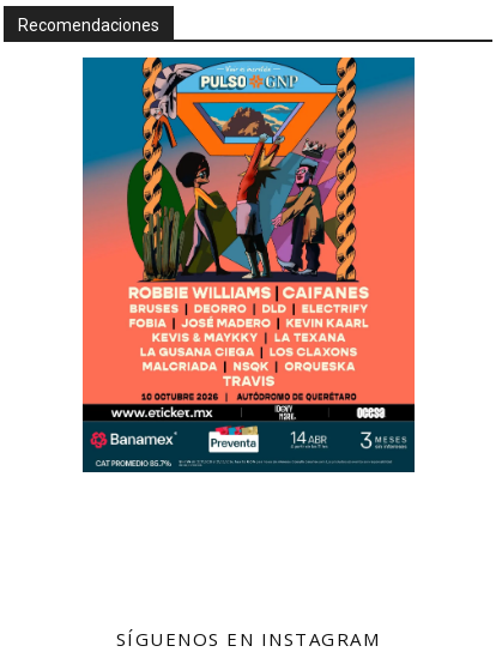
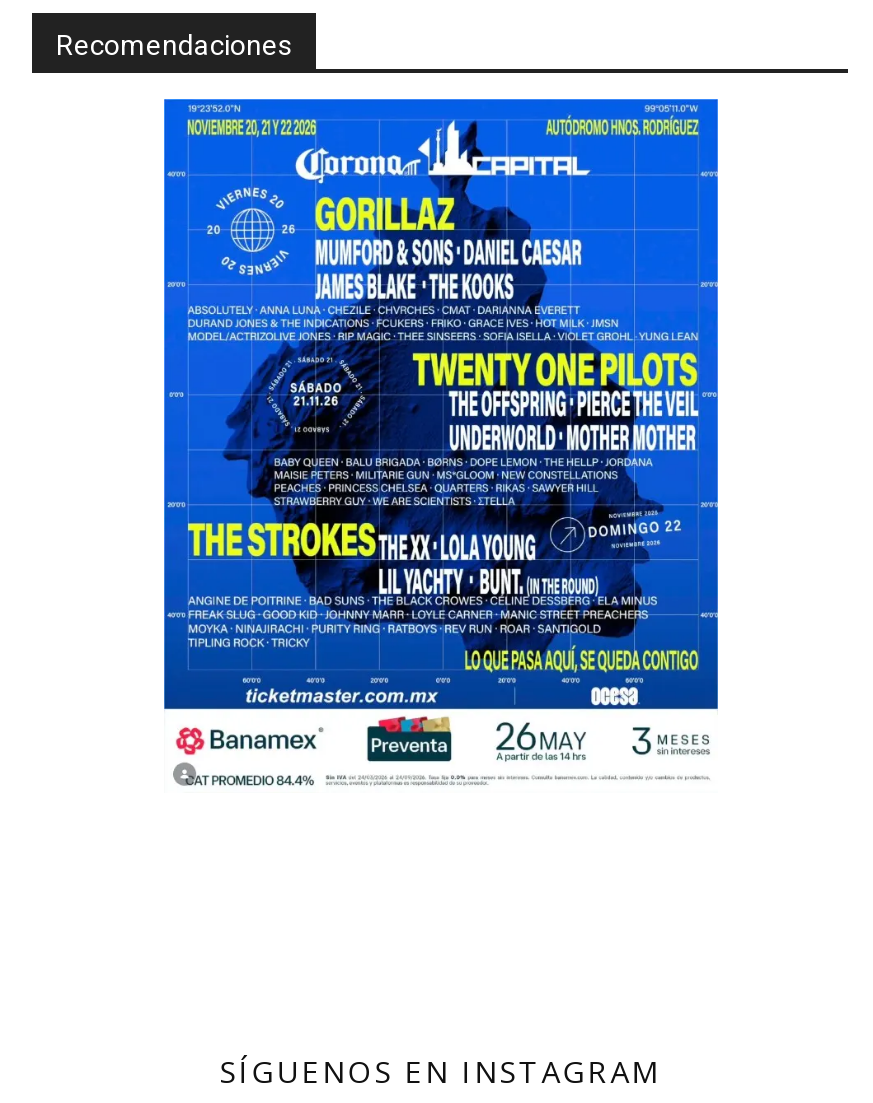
[81,56,416,473] [image] -> [162,97,720,791] [image]

